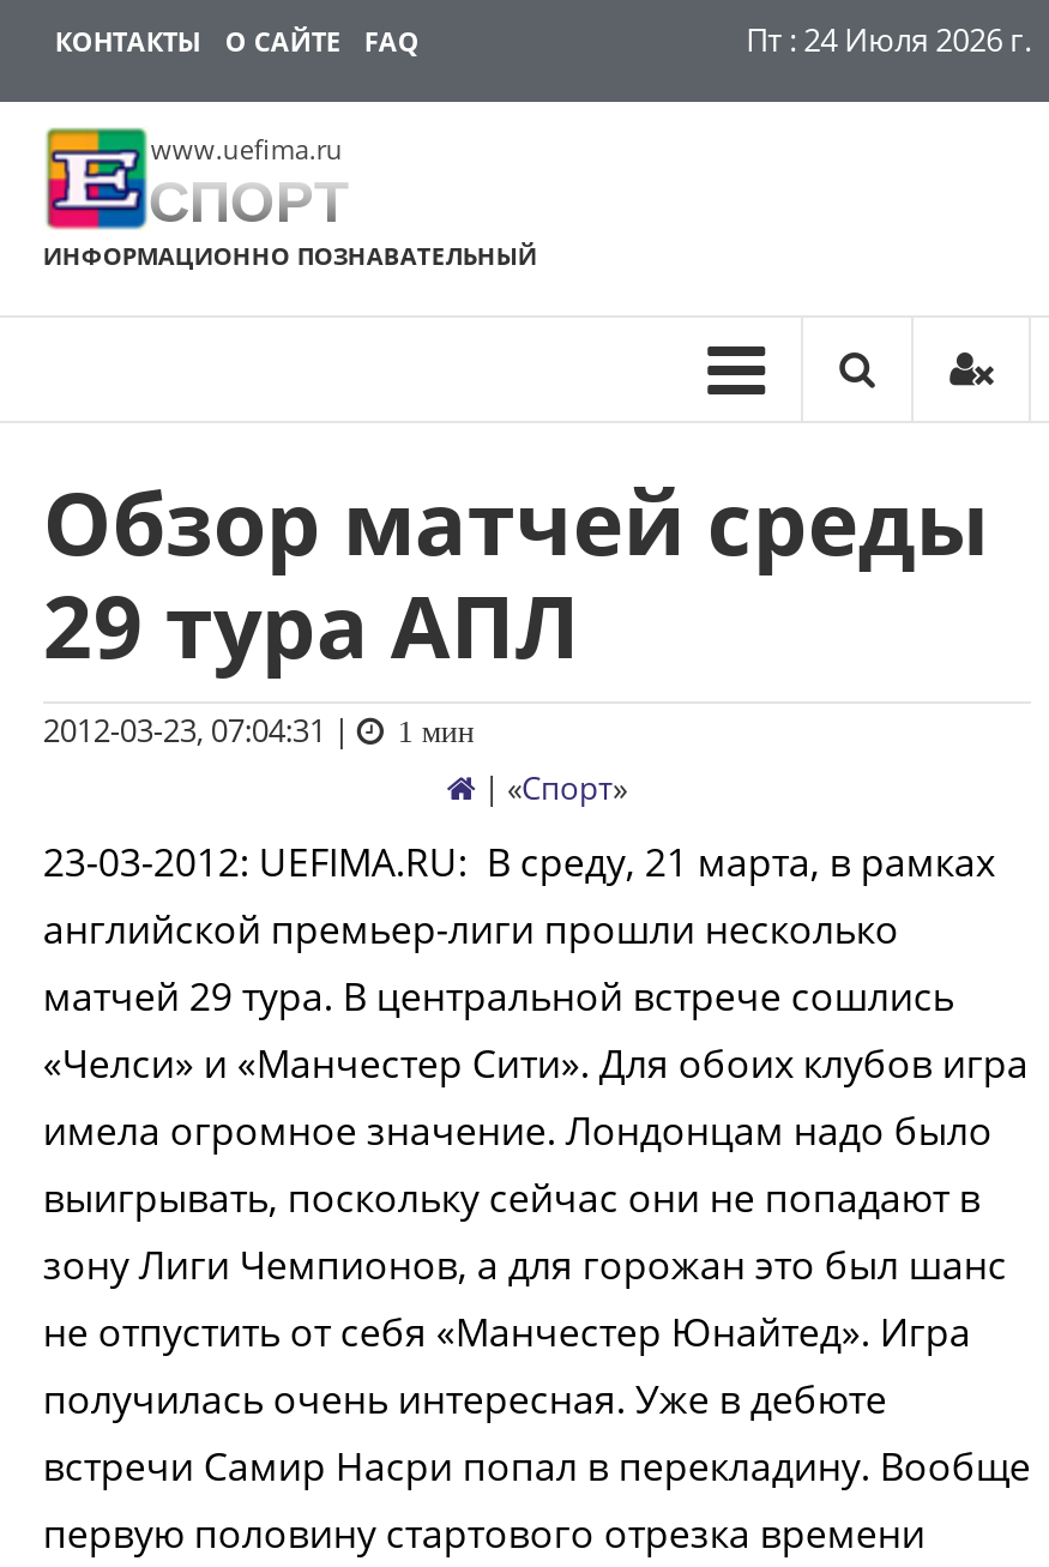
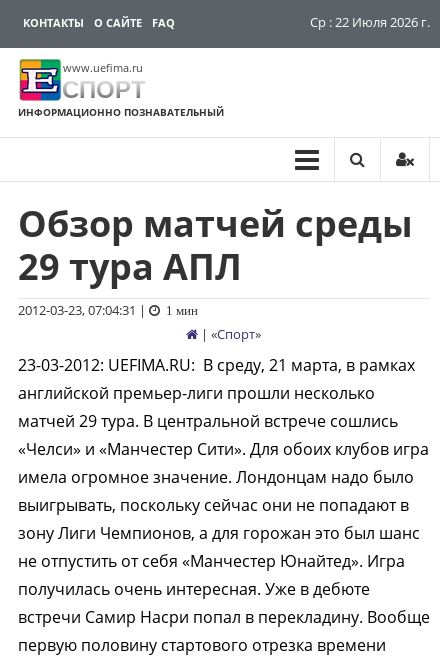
[746,18,1031,61] Пт : 24 Июля 2026 г. -> [310,13,430,31] Ср : 22 Июля 2026 г.

